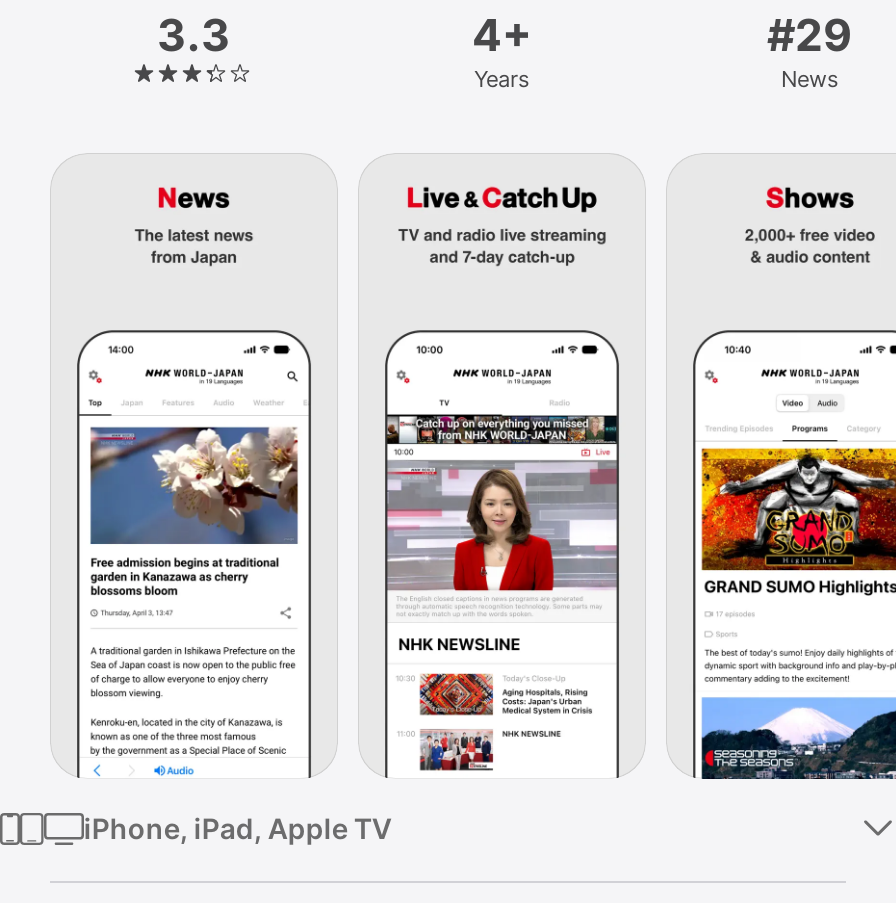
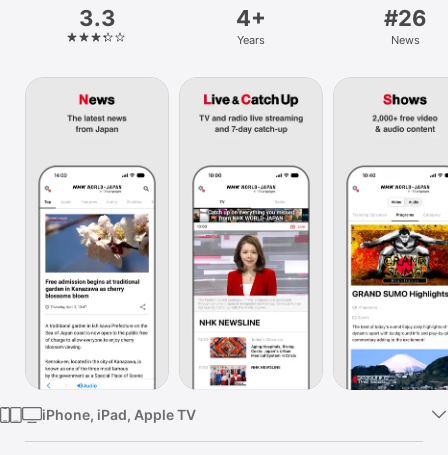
[767,9,853,61] #29 -> [383,5,426,31] #26

